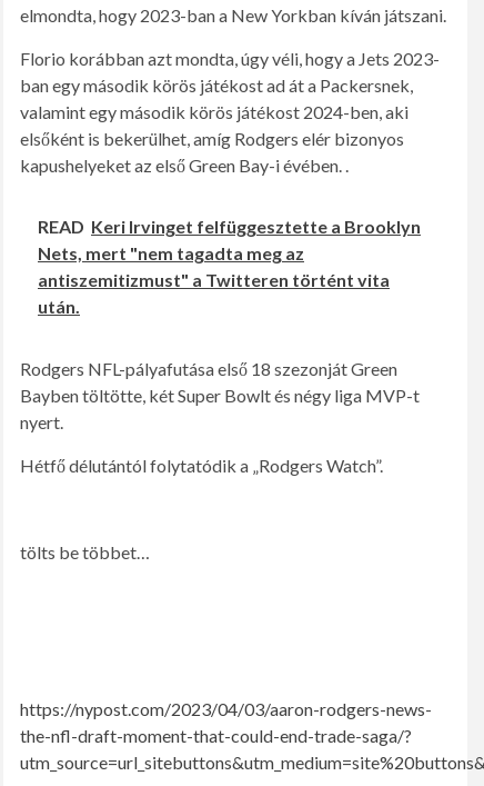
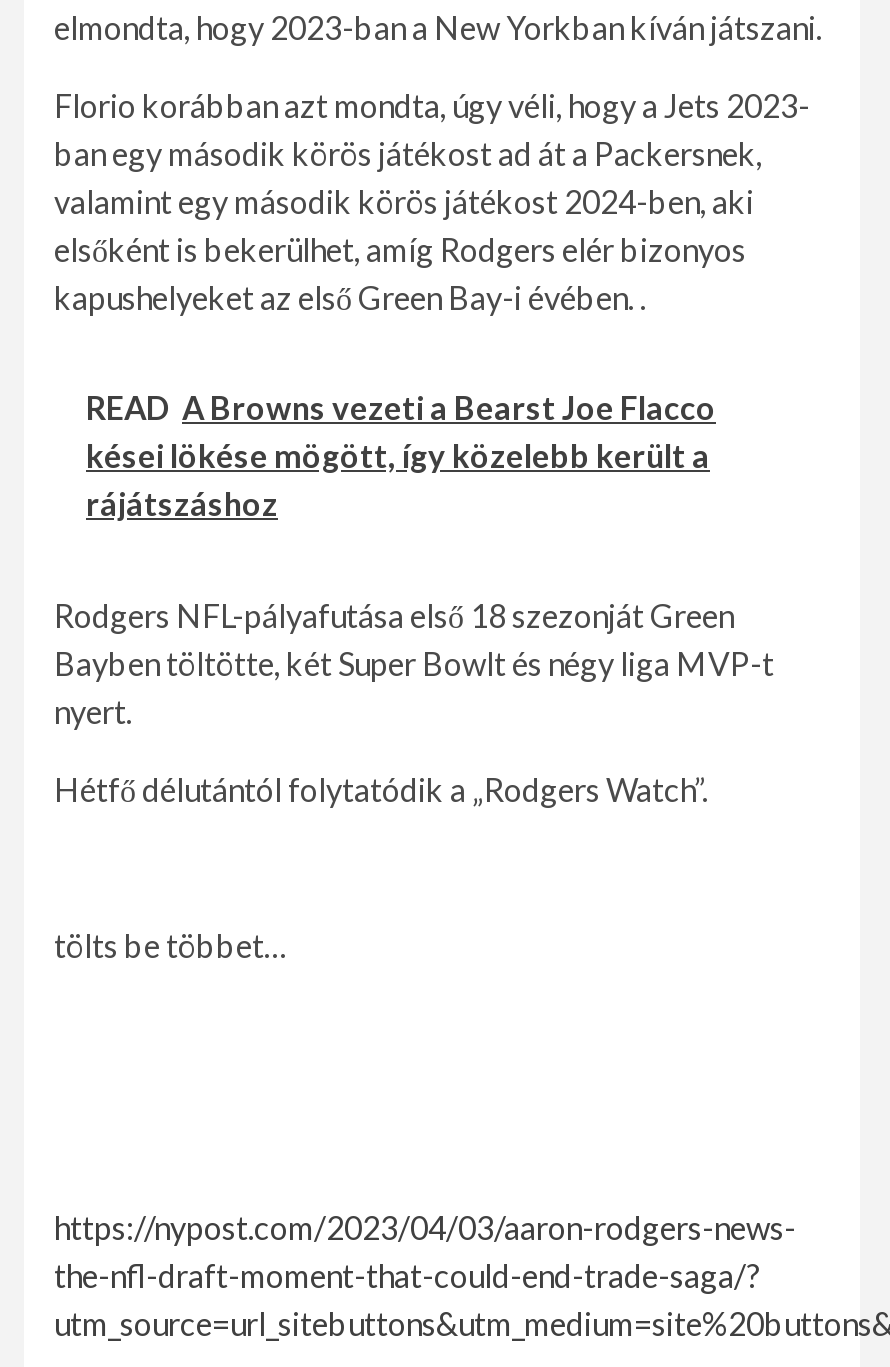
[38,216,421,317] READ Keri Irvinget felfüggesztette a Brooklyn | Nets, mert "nem tagadta meg az | antiszemitizmust" a Twitteren történt vita | után. -> [86,388,716,522] READ A Browns vezeti a Bearst Joe Flacco | kései lökése mögött, így közelebb került a | rájátszáshoz

